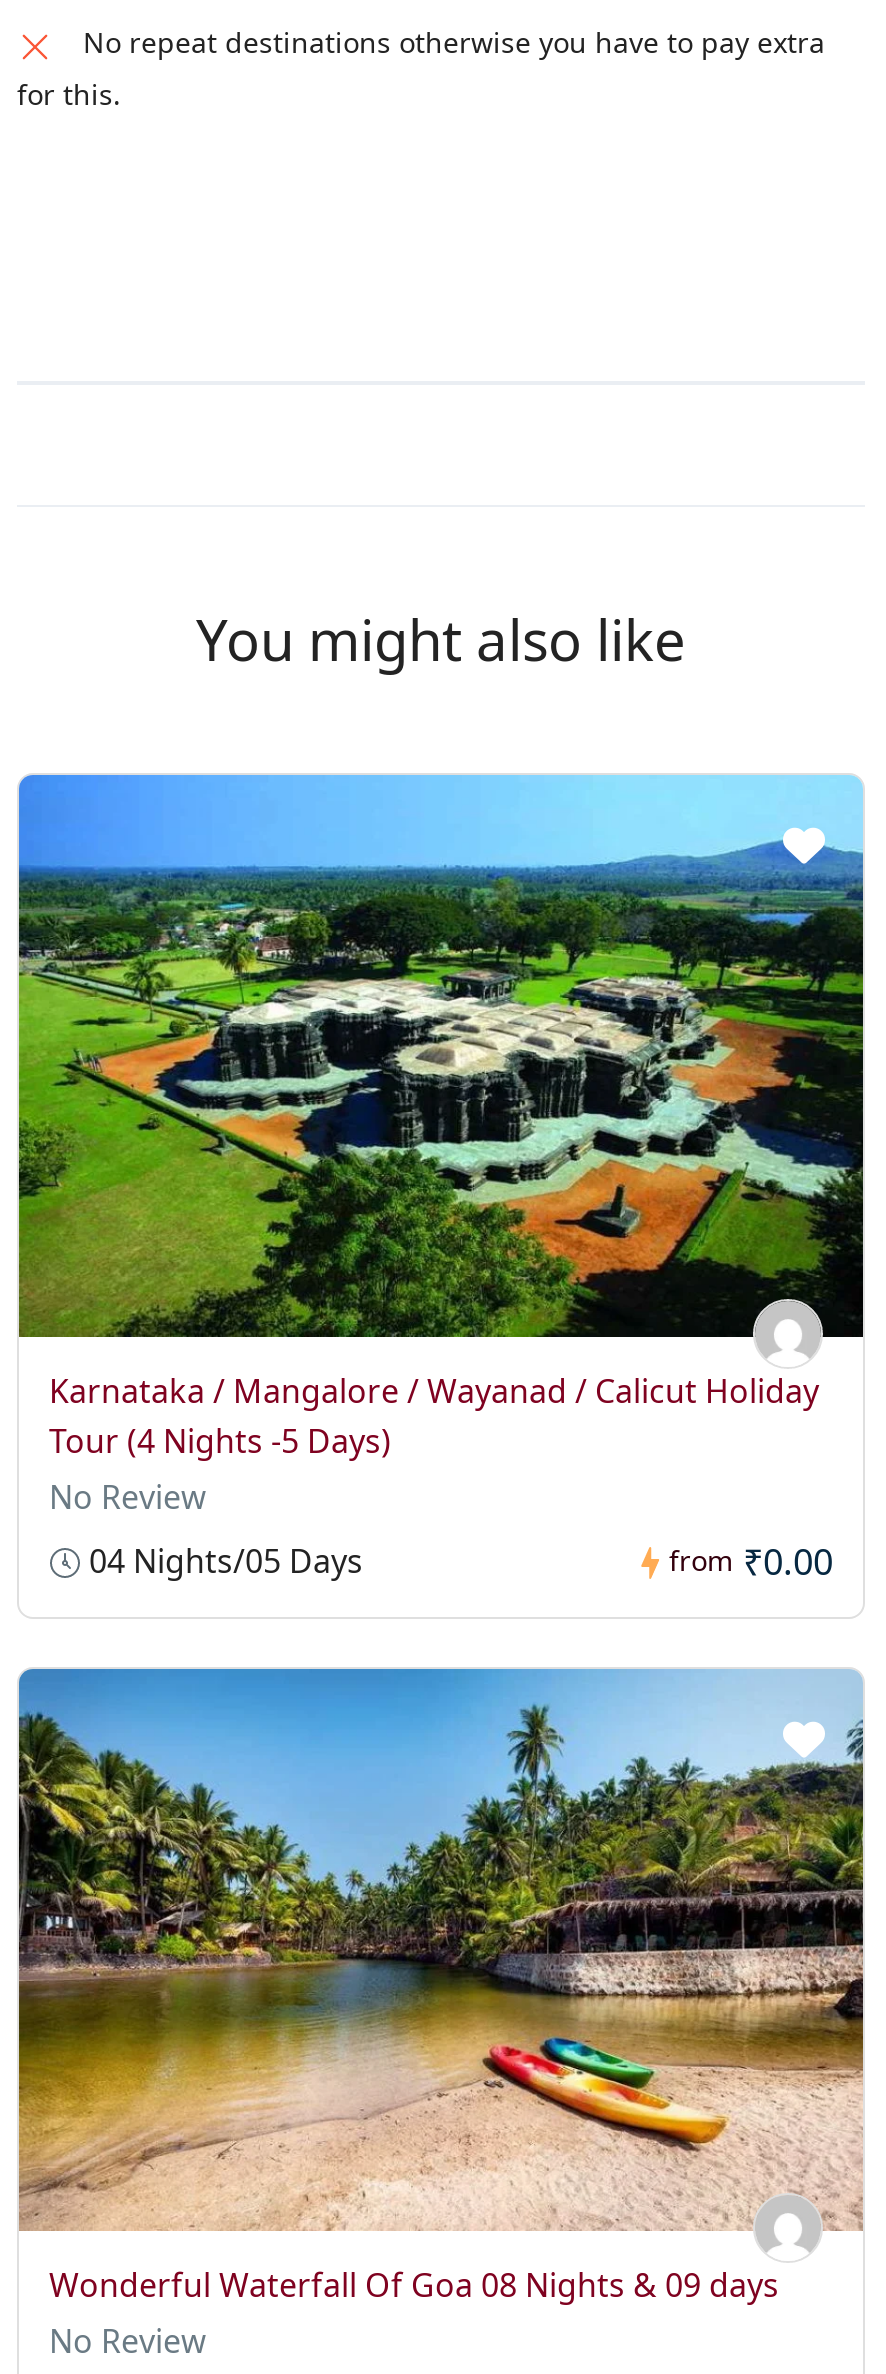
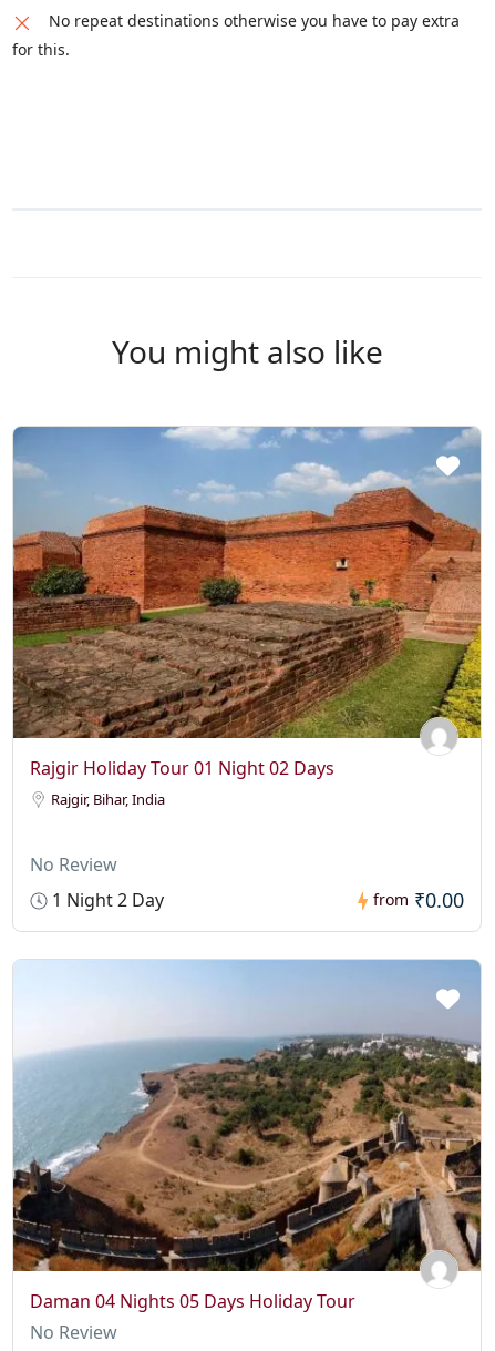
[17,773,865,1463] [image] | Karnataka / Mangalore / Wayanad / Calicut Holiday | Tour (4 Nights -5 Days) -> [12,427,482,809] [image] | Rajgir Holiday Tour 01 Night 02 Days | Rajgir, Bihar, India
[81,1539,363,1583] 04 Nights/05 Days -> [48,888,164,912] 1 Night 2 Day
[17,1667,865,2308] [image] | Wonderful Waterfall Of Goa 08 Nights & 09 days -> [12,960,482,1314] [image] | Daman 04 Nights 05 Days Holiday Tour

